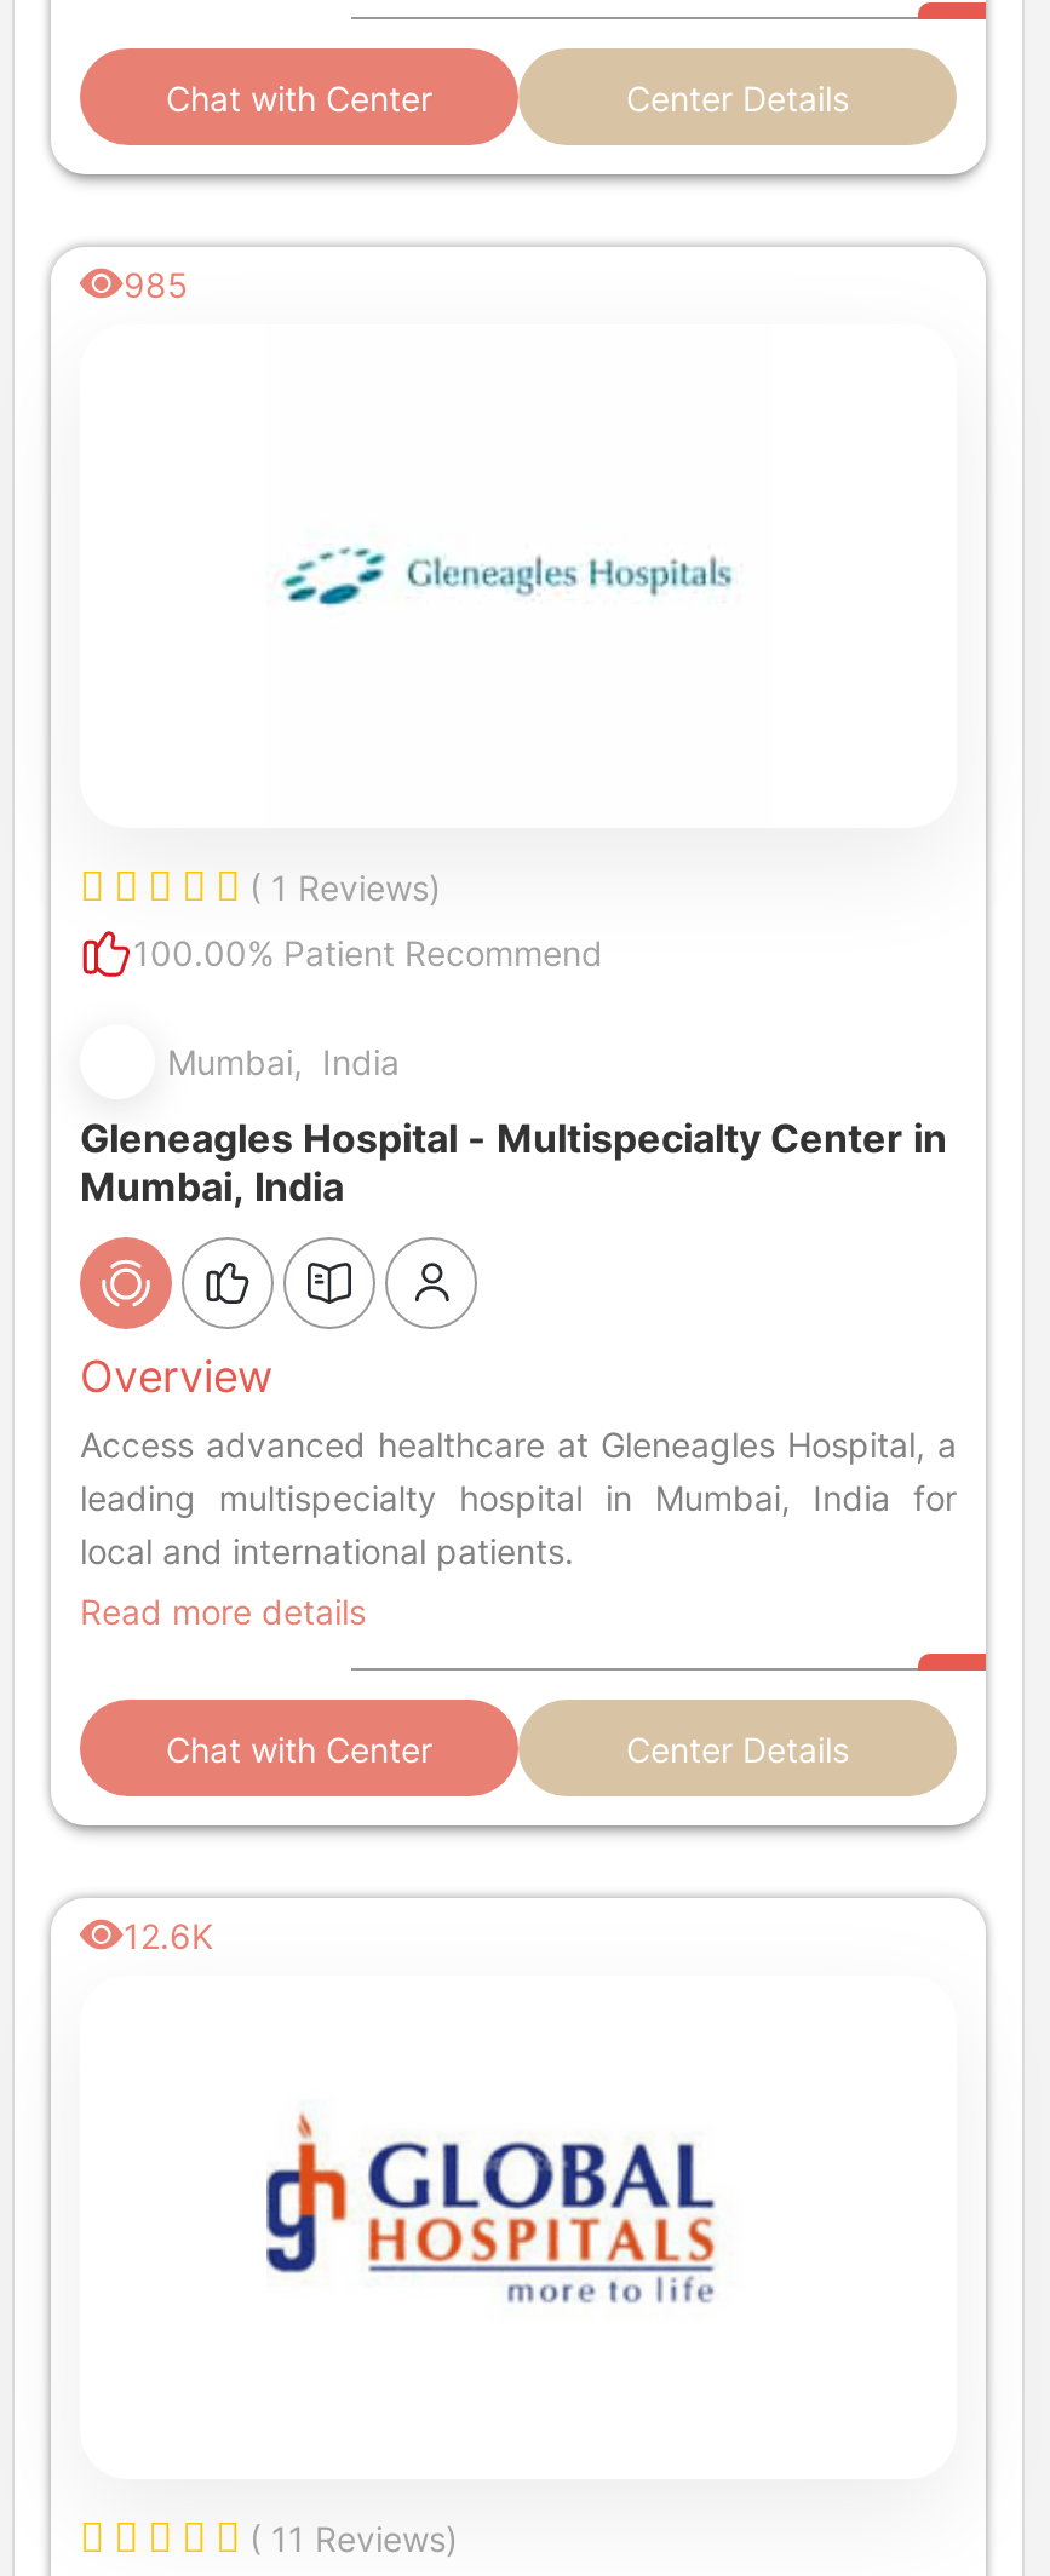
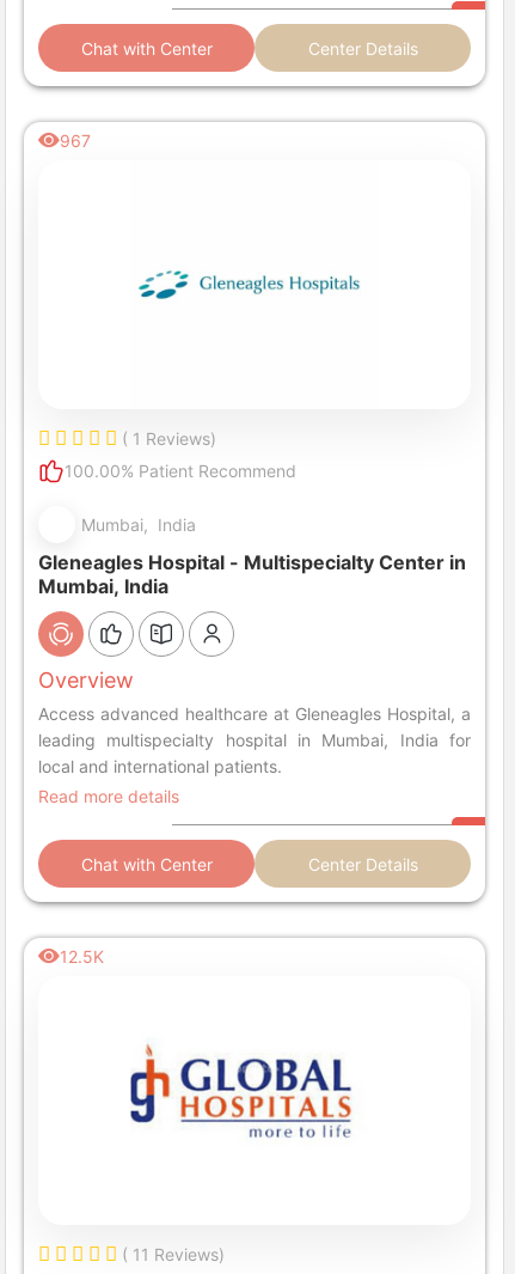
[124,264,189,305] 985 -> [60,130,91,151] 967
[124,1915,213,1956] 12.6K -> [60,946,104,967] 12.5K

